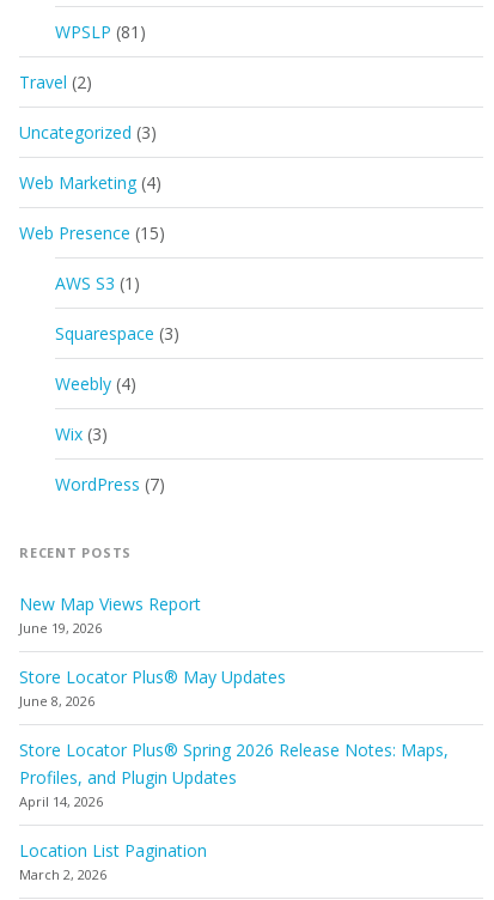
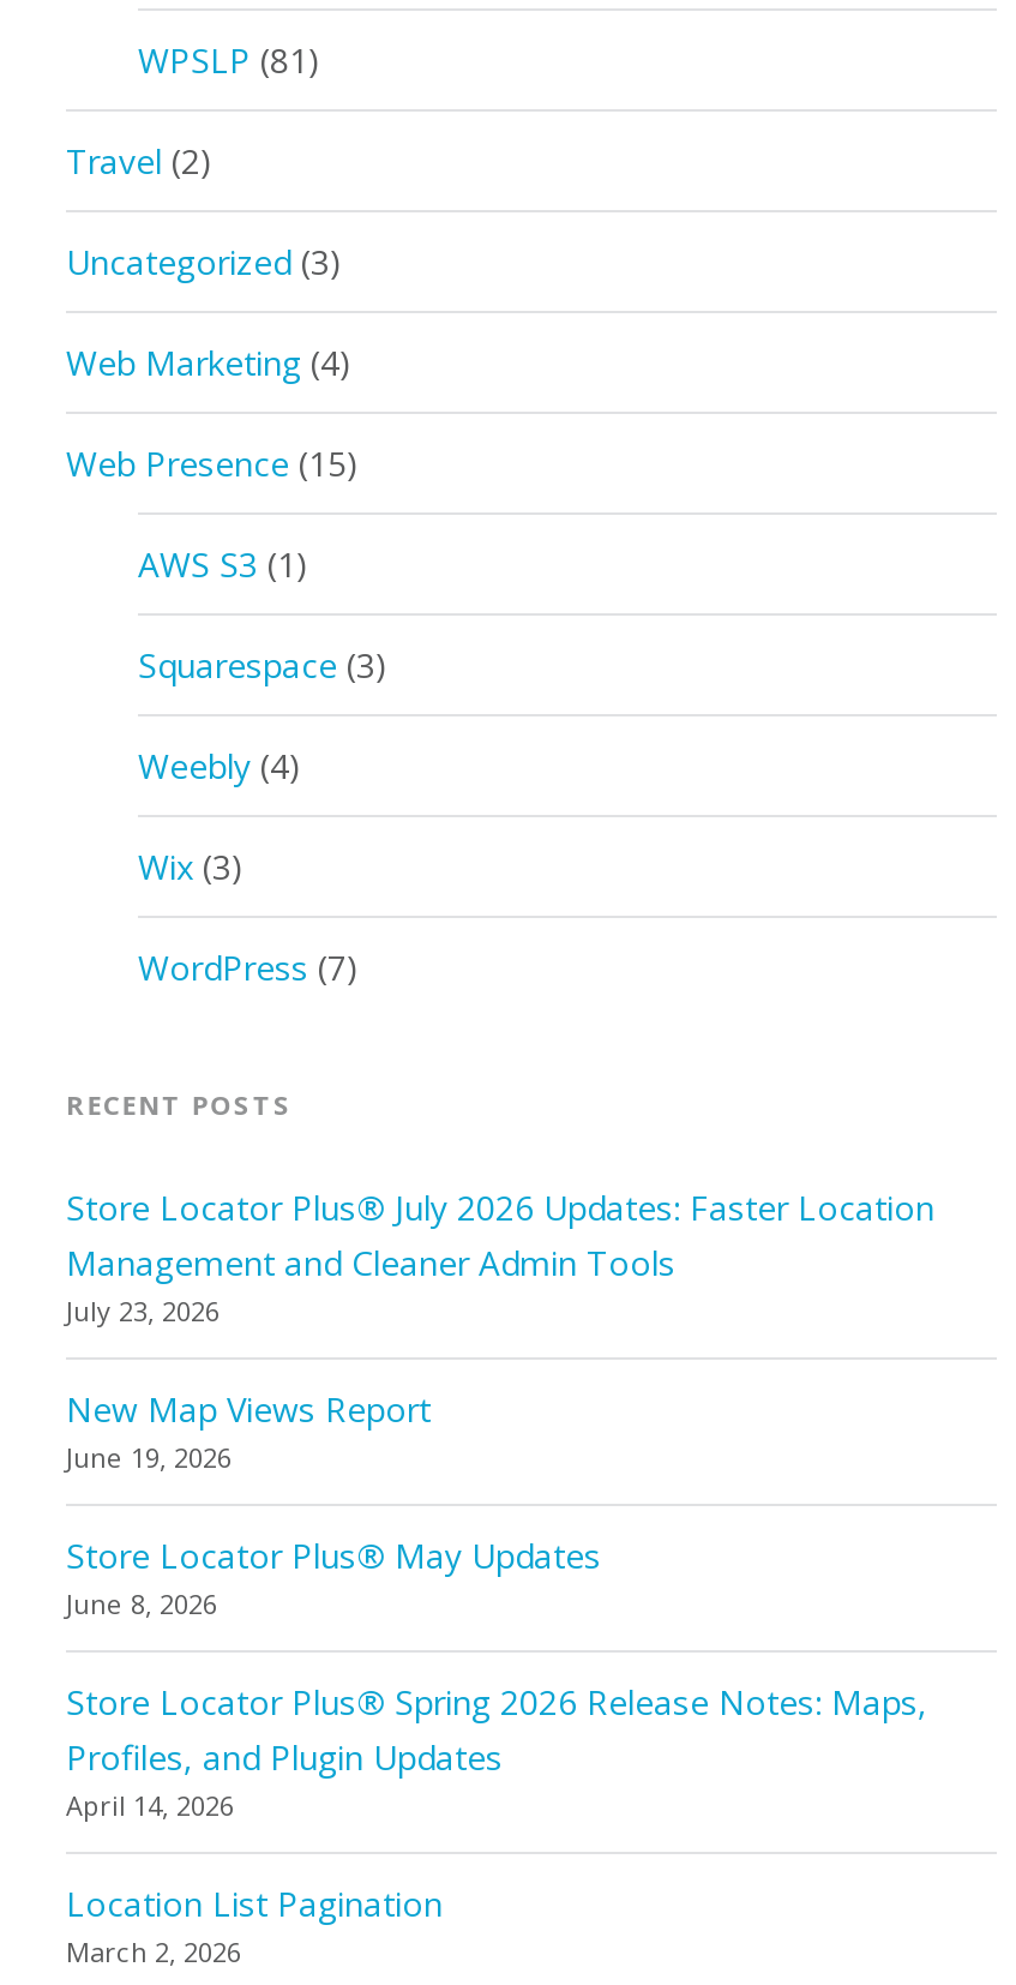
none -> [66,1184,934,1328] Store Locator Plus® July 2026 Updates: Faster Location | Management and Cleaner Admin Tools | July 23, 2026

